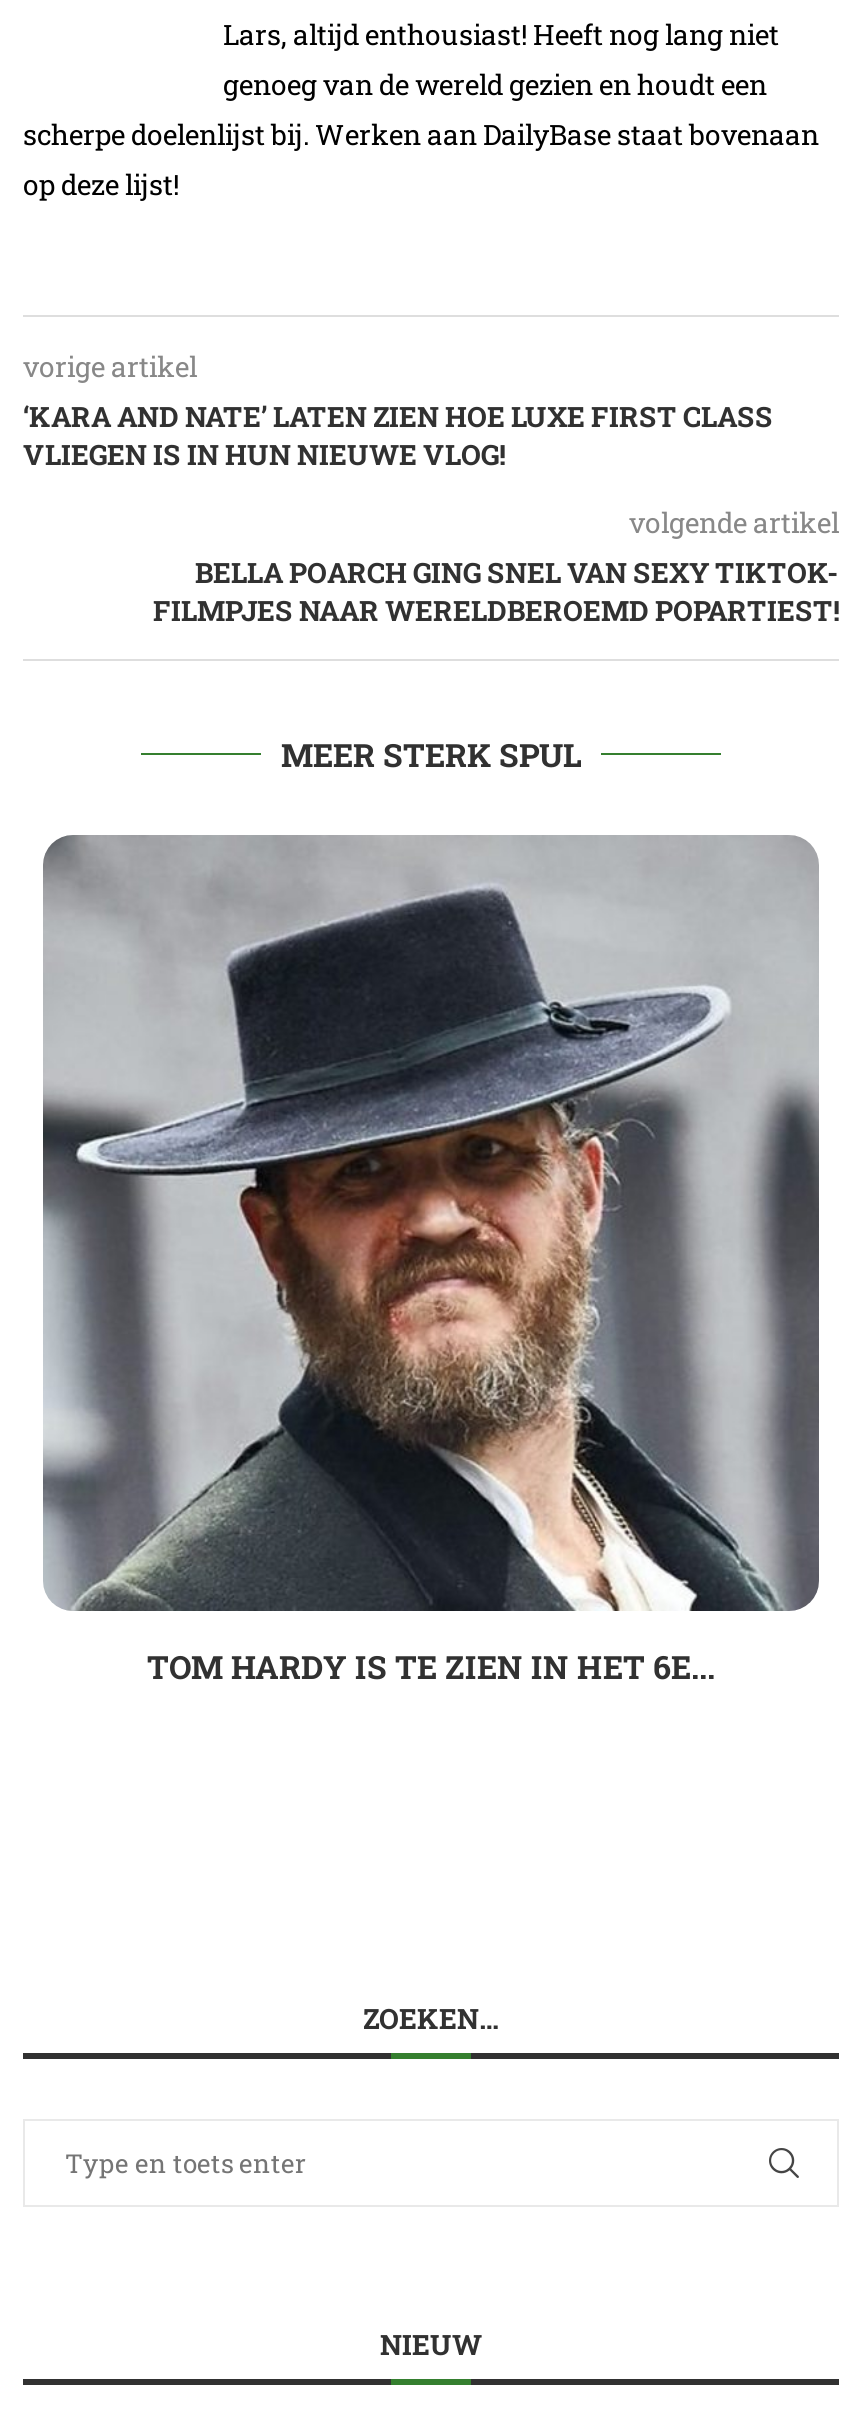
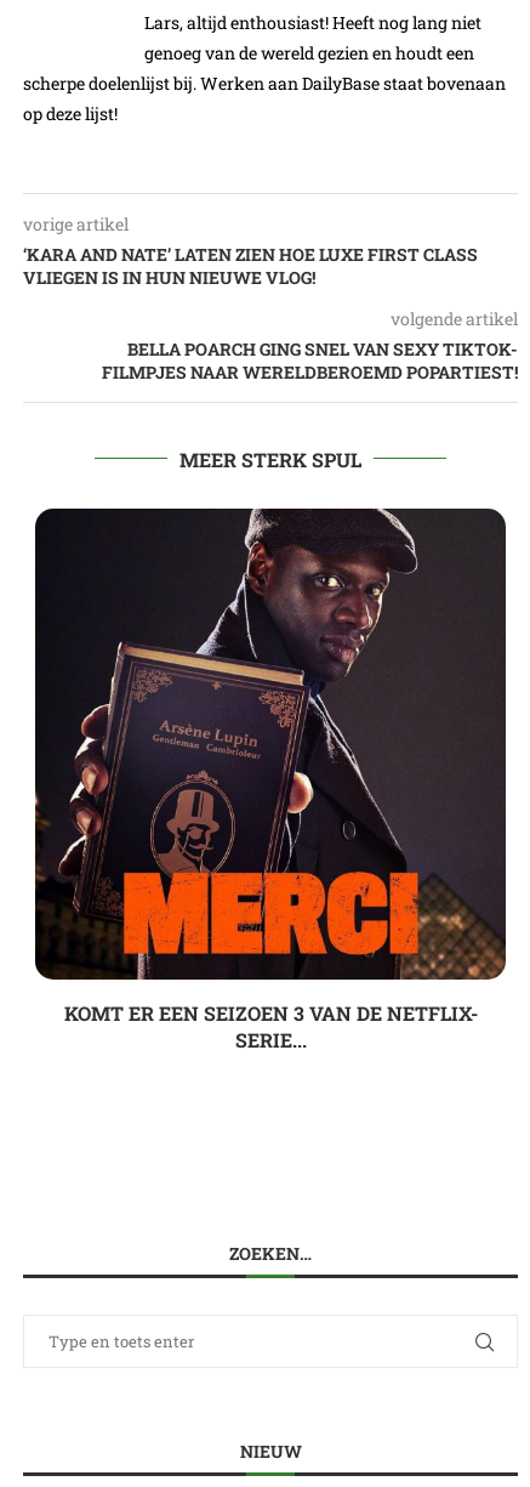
[41,837,819,1688] [image] | TOM HARDY IS TE ZIEN IN HET 6E... -> [34,509,506,1052] [image] | KOMT ER EEN SEIZOEN 3 VAN DE NETFLIX- | SERIE...

